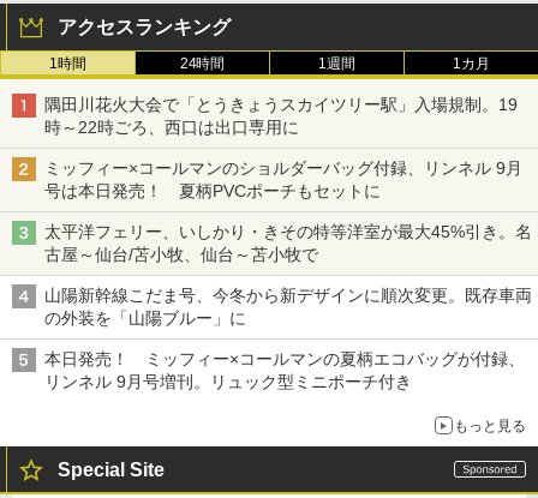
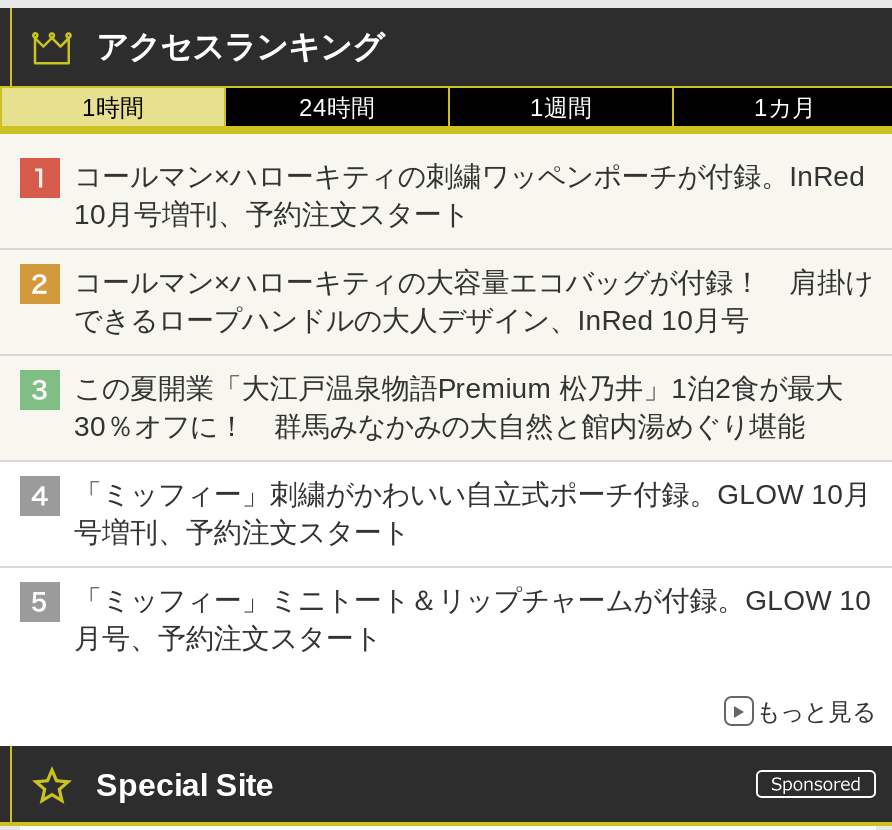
[44,95,517,137] 隅田川花火大会で「とうきょうスカイツリー駅」入場規制。19 | 時～22時ごろ、西口は出口専用に -> [74,161,865,231] コールマン×ハローキティの刺繍ワッペンポーチが付録。InRed | 10月号増刊、予約注文スタート
[44,159,522,201] ミッフィー×コールマンのショルダーバッグ付録、リンネル 9月 | 号は本日発売！ 夏柄PVCポーチもセットに -> [74,267,873,337] コールマン×ハローキティの大容量エコバッグが付録！ 肩掛け | できるロープハンドルの大人デザイン、InRed 10月号
[44,222,532,264] 太平洋フェリー、いしかり・きその特等洋室が最大45%引き。名 | 古屋～仙台/苫小牧、仙台～苫小牧で -> [74,373,843,443] この夏開業「大江戸温泉物語Premium 松乃井」1泊2食が最大 | 30％オフに！ 群馬みなかみの大自然と館内湯めぐり堪能
[44,286,532,328] 山陽新幹線こだま号、今冬から新デザインに順次変更。既存車両 | の外装を「山陽ブルー」に -> [74,479,871,549] 「ミッフィー」刺繍がかわいい自立式ポーチ付録。GLOW 10月 | 号増刊、予約注文スタート
[44,350,524,392] 本日発売！ ミッフィー×コールマンの夏柄エコバッグが付録、 | リンネル 9月号増刊。リュック型ミニポーチ付き -> [74,585,871,655] 「ミッフィー」ミニトート＆リップチャームが付録。GLOW 10 | 月号、予約注文スタート

